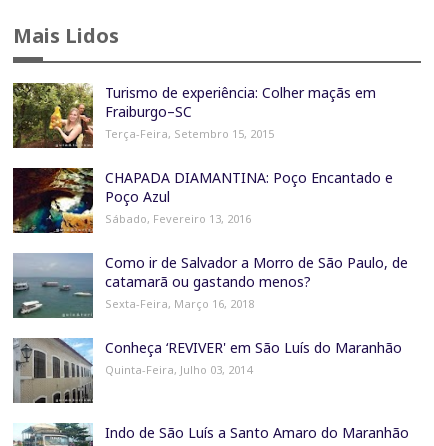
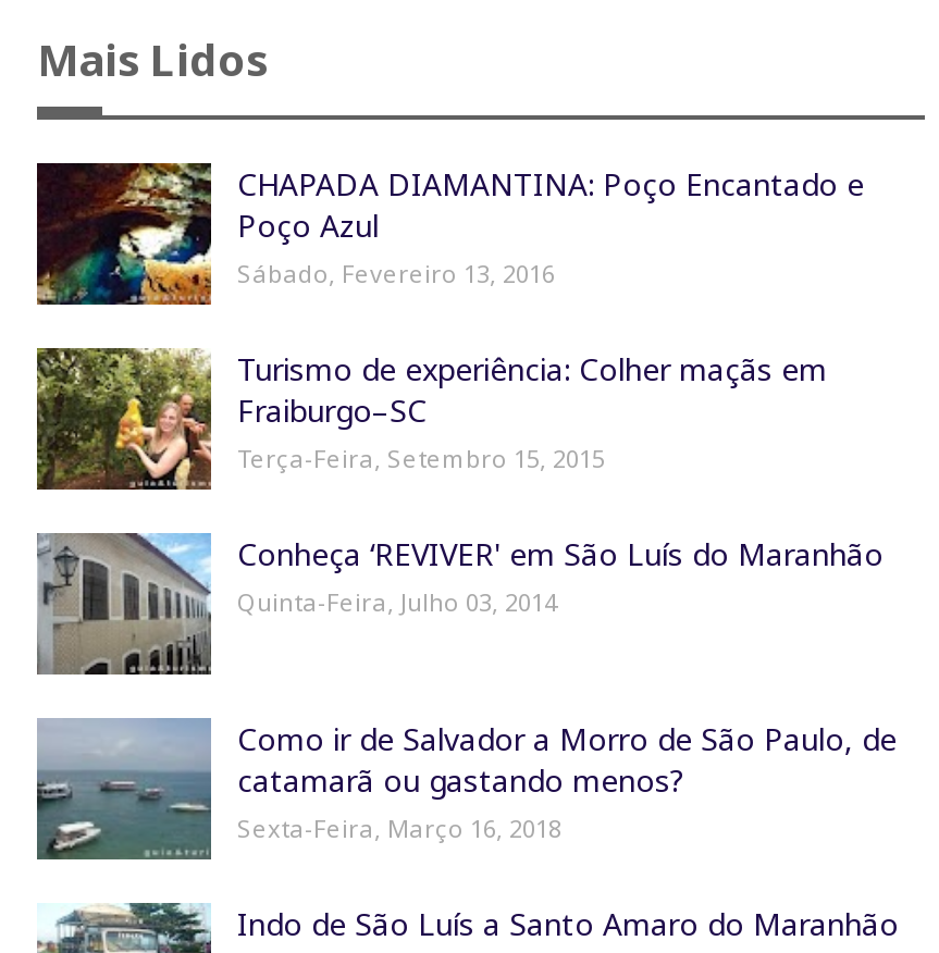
moved [11,81,376,150] -> [33,344,827,494]: [image] | Turismo de experiência: Colher maçãs em | Fraiburgo–SC | Terça-Feira, Setembro 15, 2015
moved [12,167,393,234] -> [35,161,864,305]: [image] | CHAPADA DIAMANTINA: Poço Encantado e | Poço Azul | Sábado, Fevereiro 13, 2016
moved [11,253,408,319] -> [33,718,897,862]: [image] | Como ir de Salvador a Morro de São Paulo, de | catamarã ou gastando menos? | Sexta-Feira, Março 16, 2018
moved [13,338,402,404] -> [35,531,884,677]: [image] | Conheça ‘REVIVER' em São Luís do Maranhão | Quinta-Feira, Julho 03, 2014

